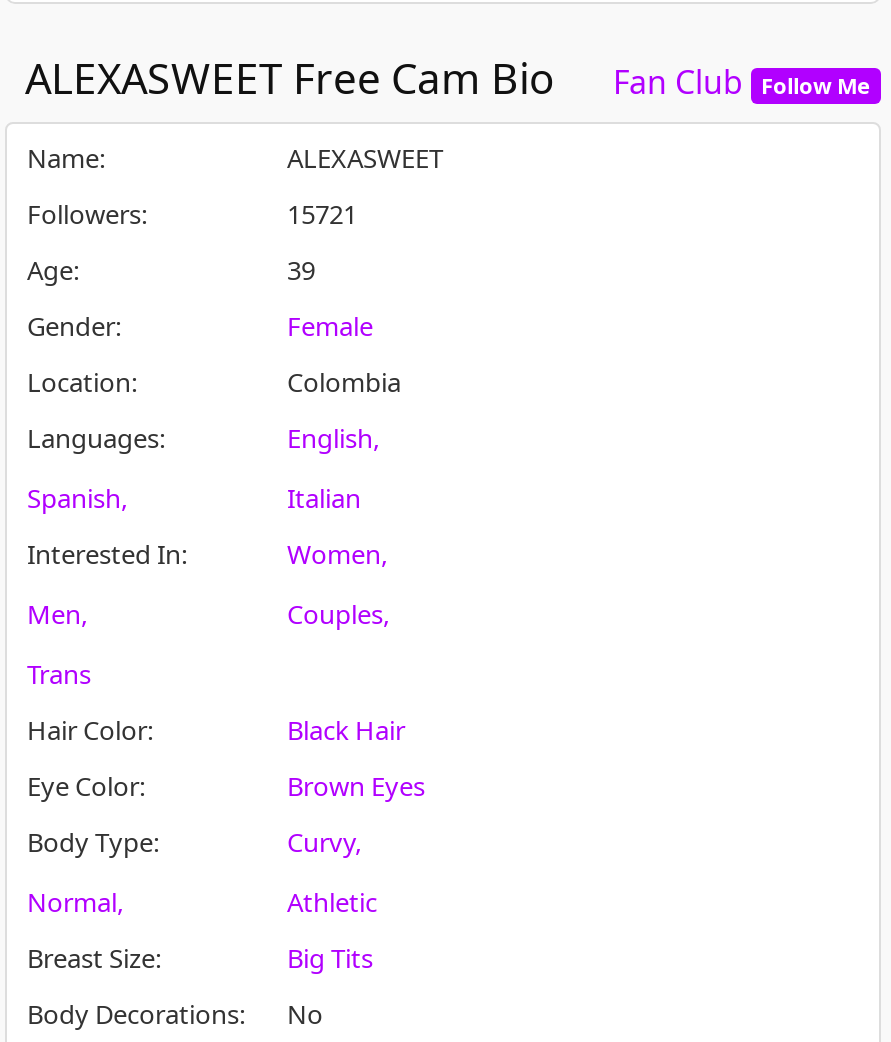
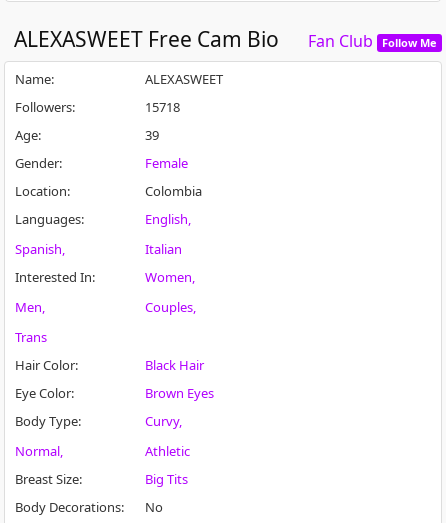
[287,196,357,232] 15721 -> [145,98,180,116] 15718

